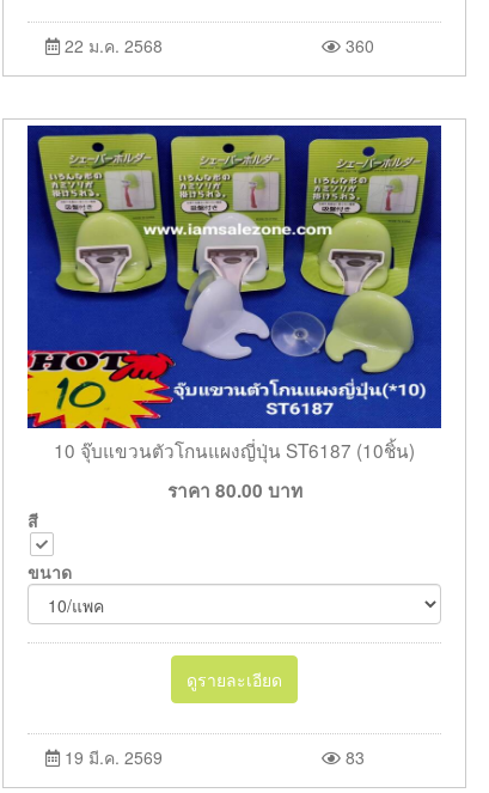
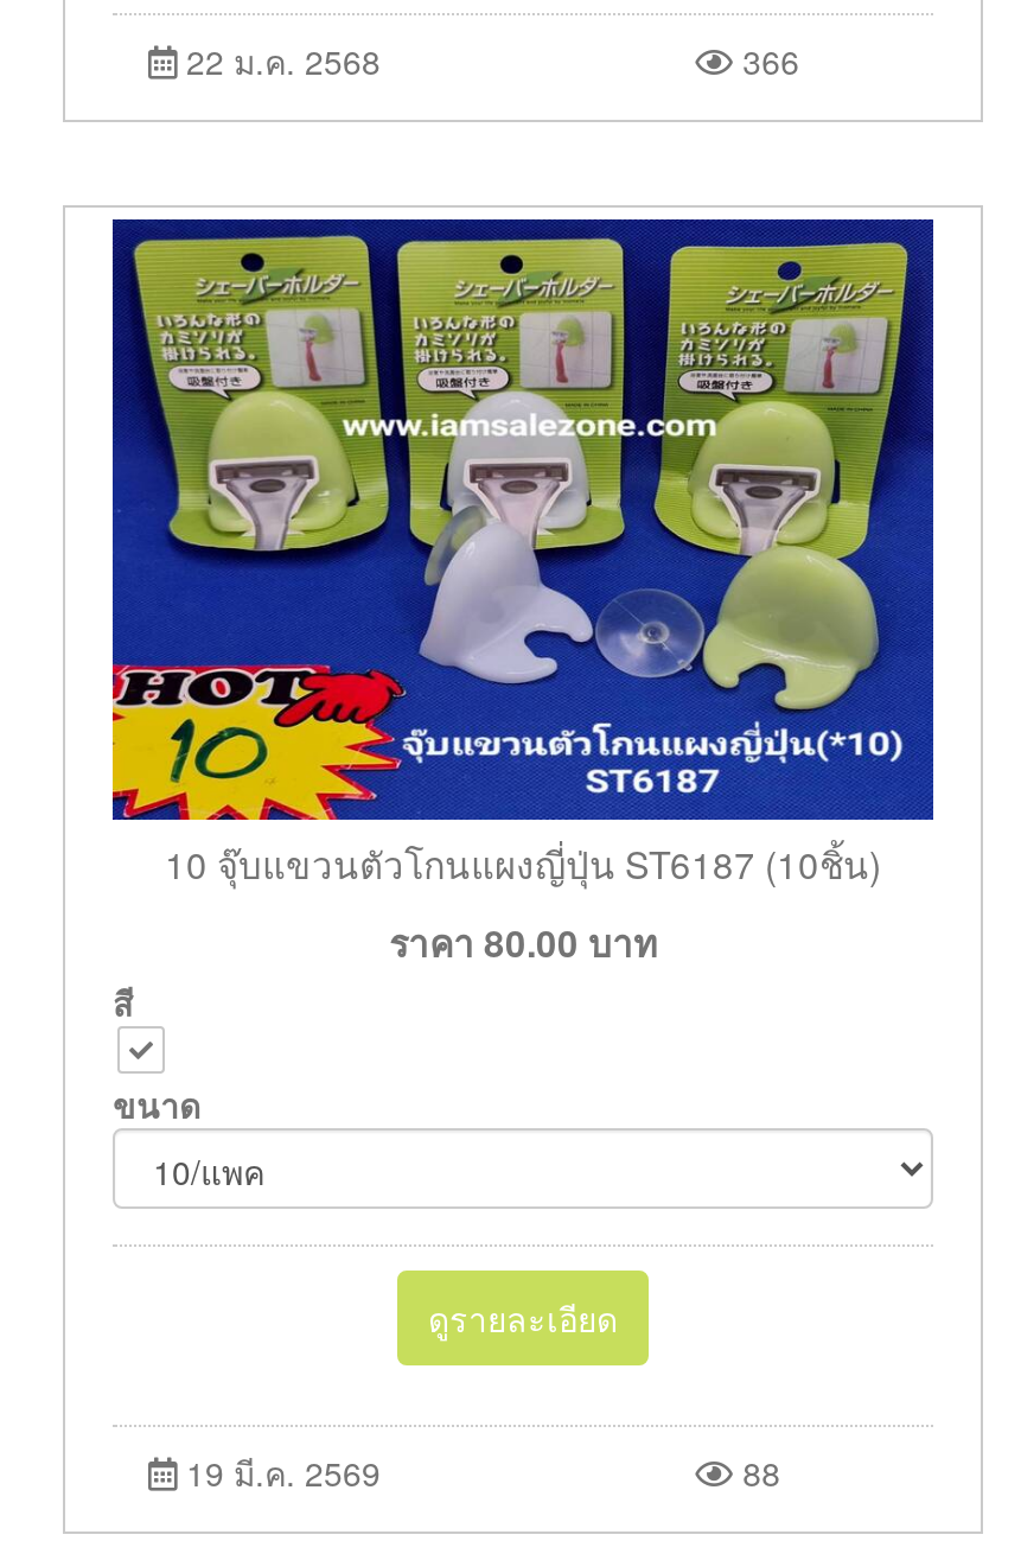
[340,33,374,57] 360 -> [733,36,800,83] 366
[340,746,364,769] 83 -> [733,1449,781,1497] 88

